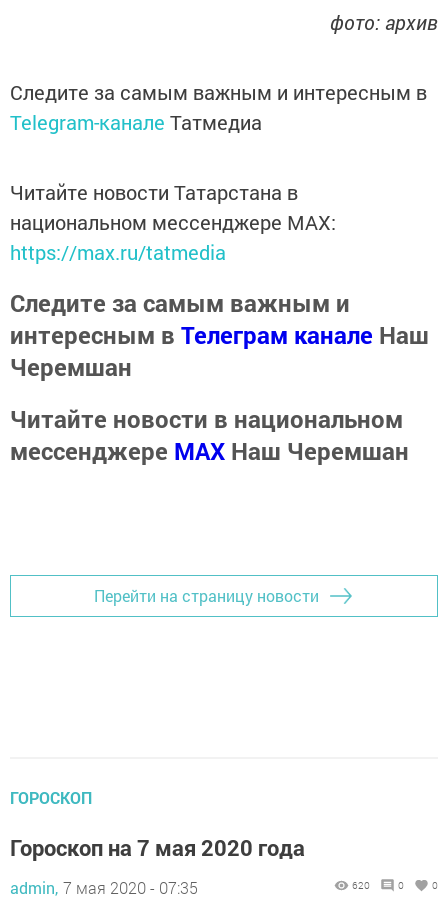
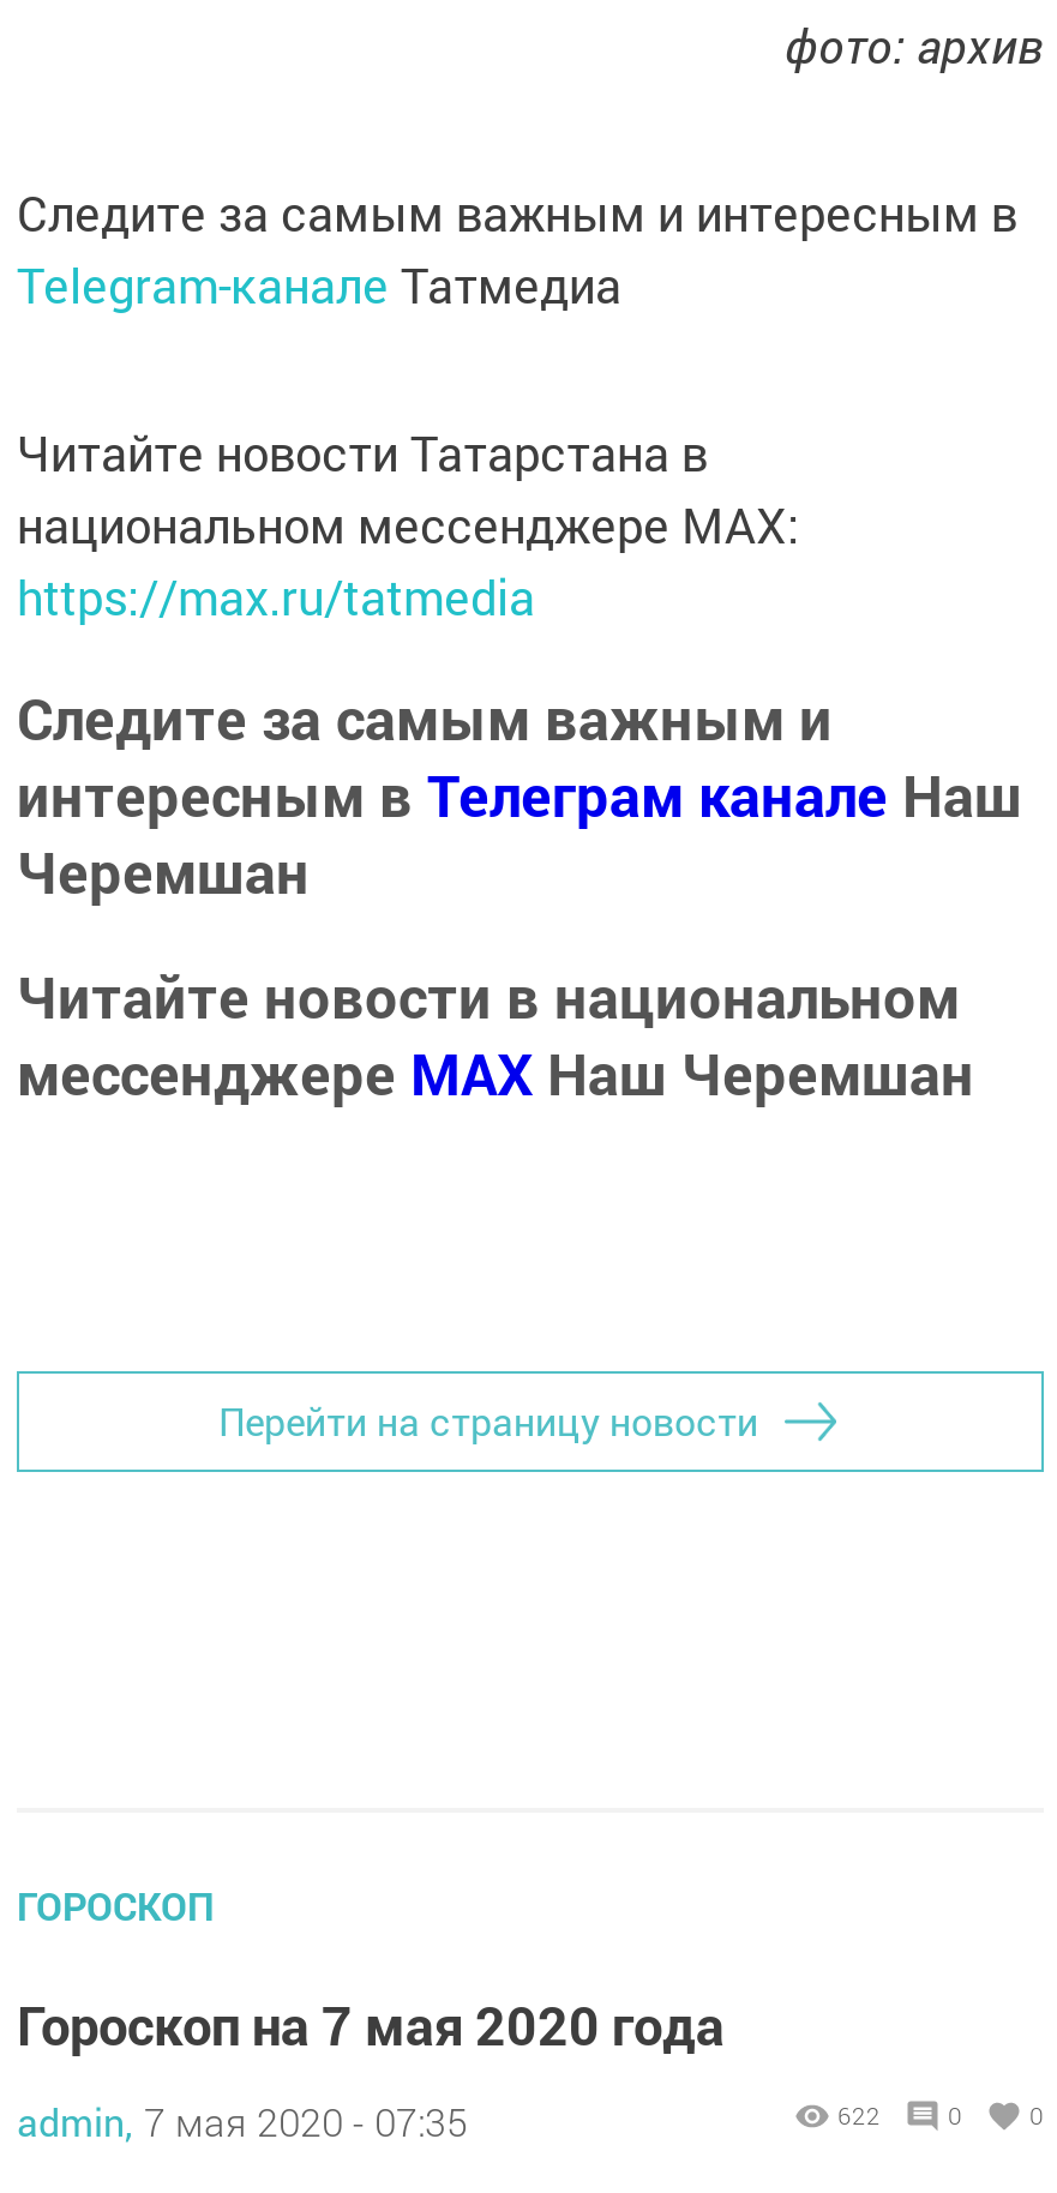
[352,879,370,892] 620 -> [837,2100,881,2131] 622

